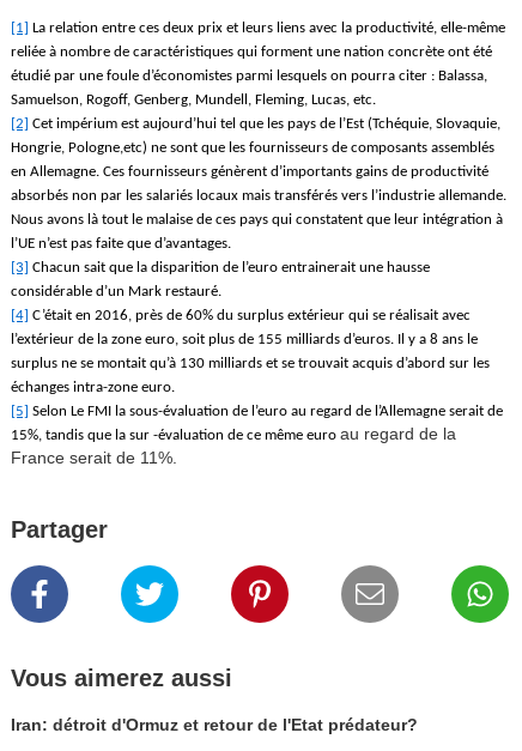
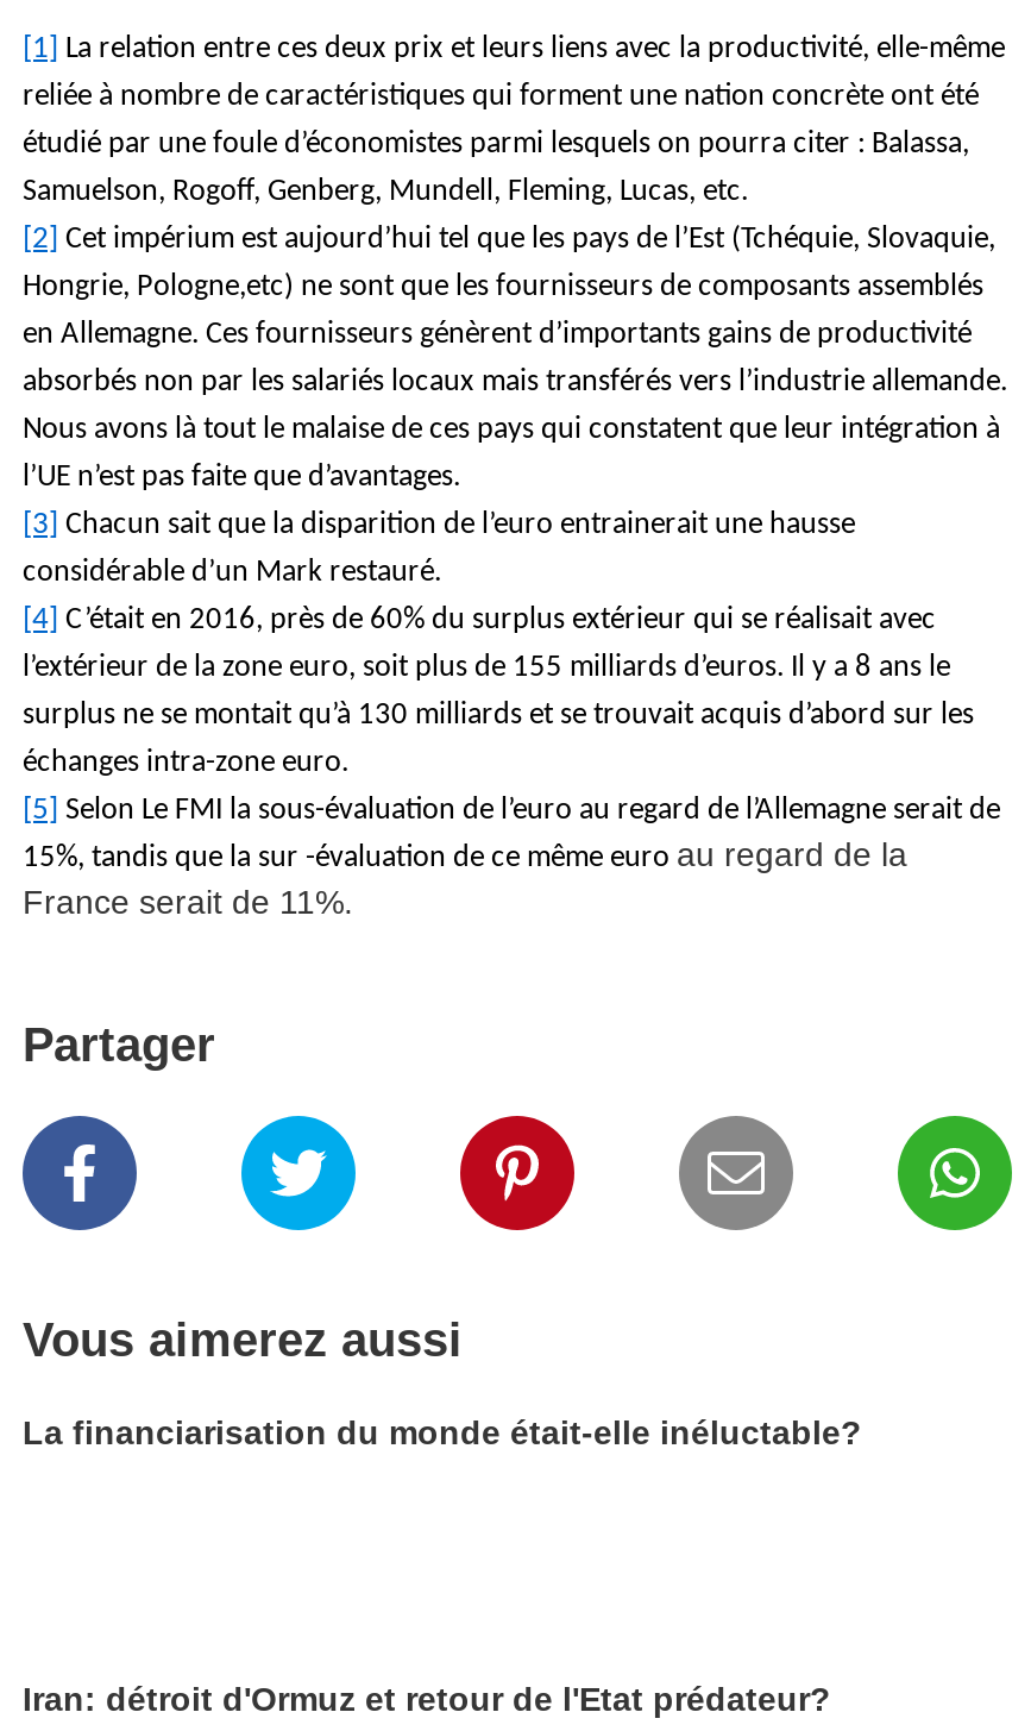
none -> [23,1414,862,1452] La financiarisation du monde était-elle inéluctable?

